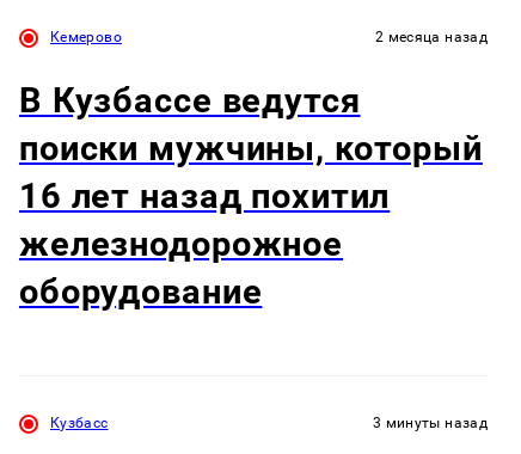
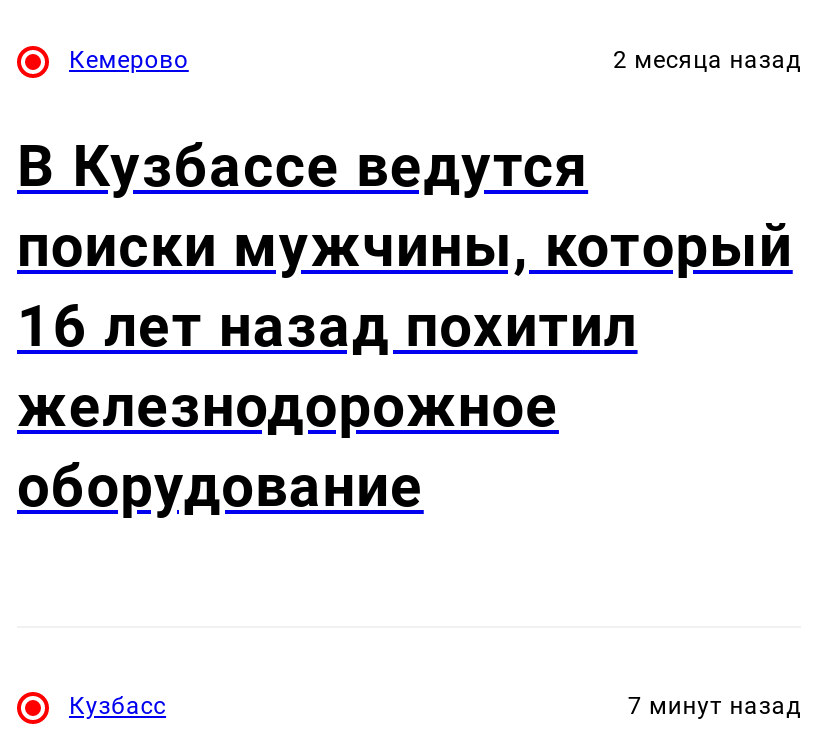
[373,415,488,431] 3 минуты назад -> [628,692,801,720] 7 минут назад

